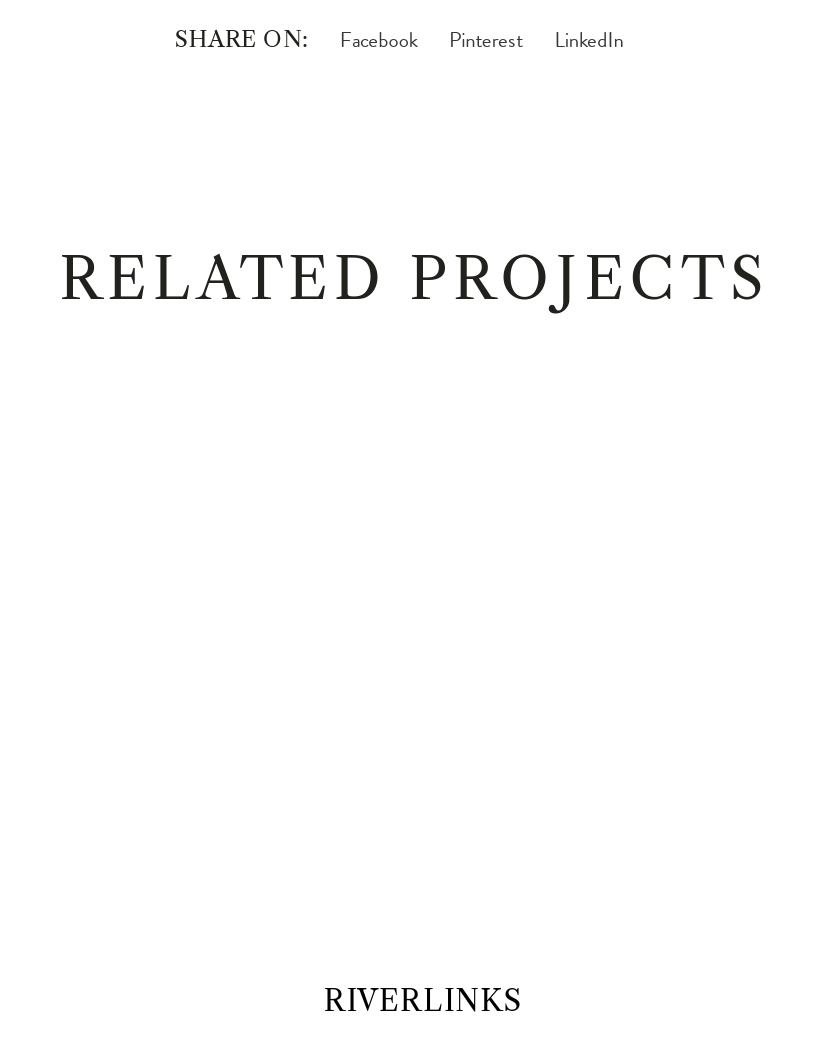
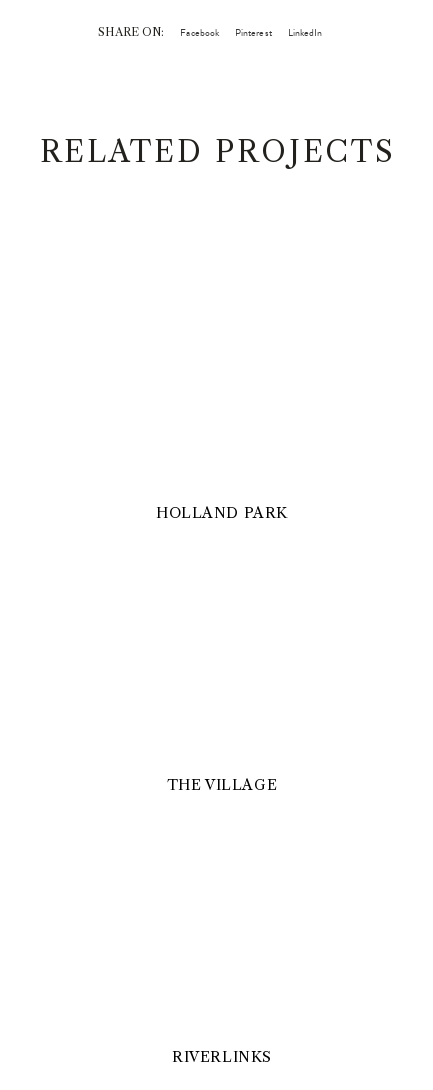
none -> [156,504,288,522] HOLLAND PARK
none -> [167,776,277,794] THE VILLAGE

